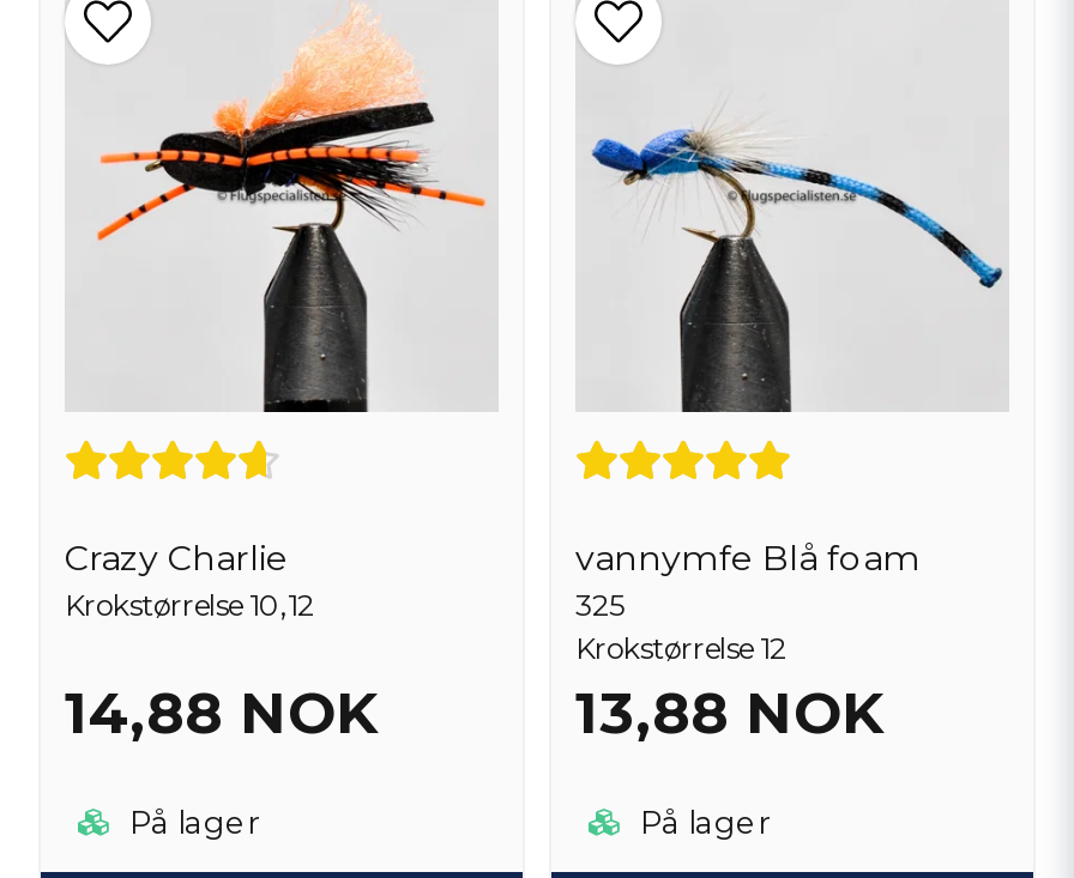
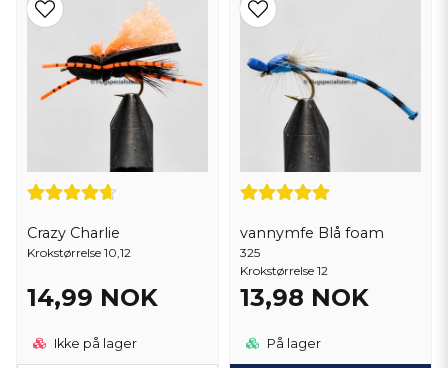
[65,678,379,747] 14,88 NOK -> [27,283,158,312] 14,99 NOK
[575,678,885,747] 13,88 NOK -> [240,283,369,312] 13,98 NOK
[122,805,259,841] På lager -> [51,336,137,351] Ikke på lager

